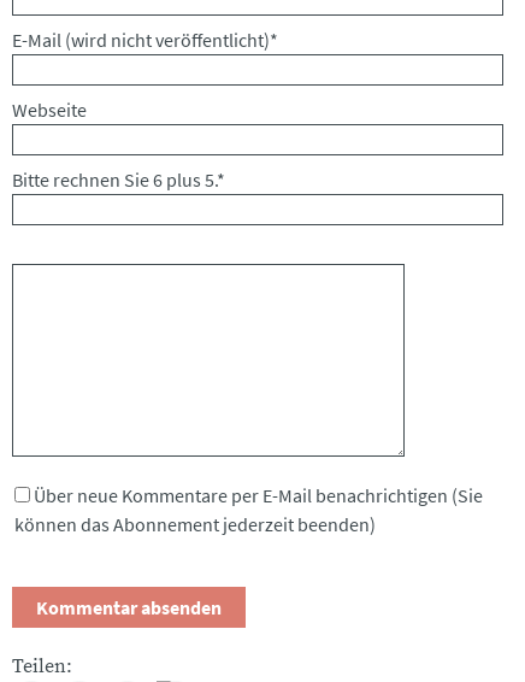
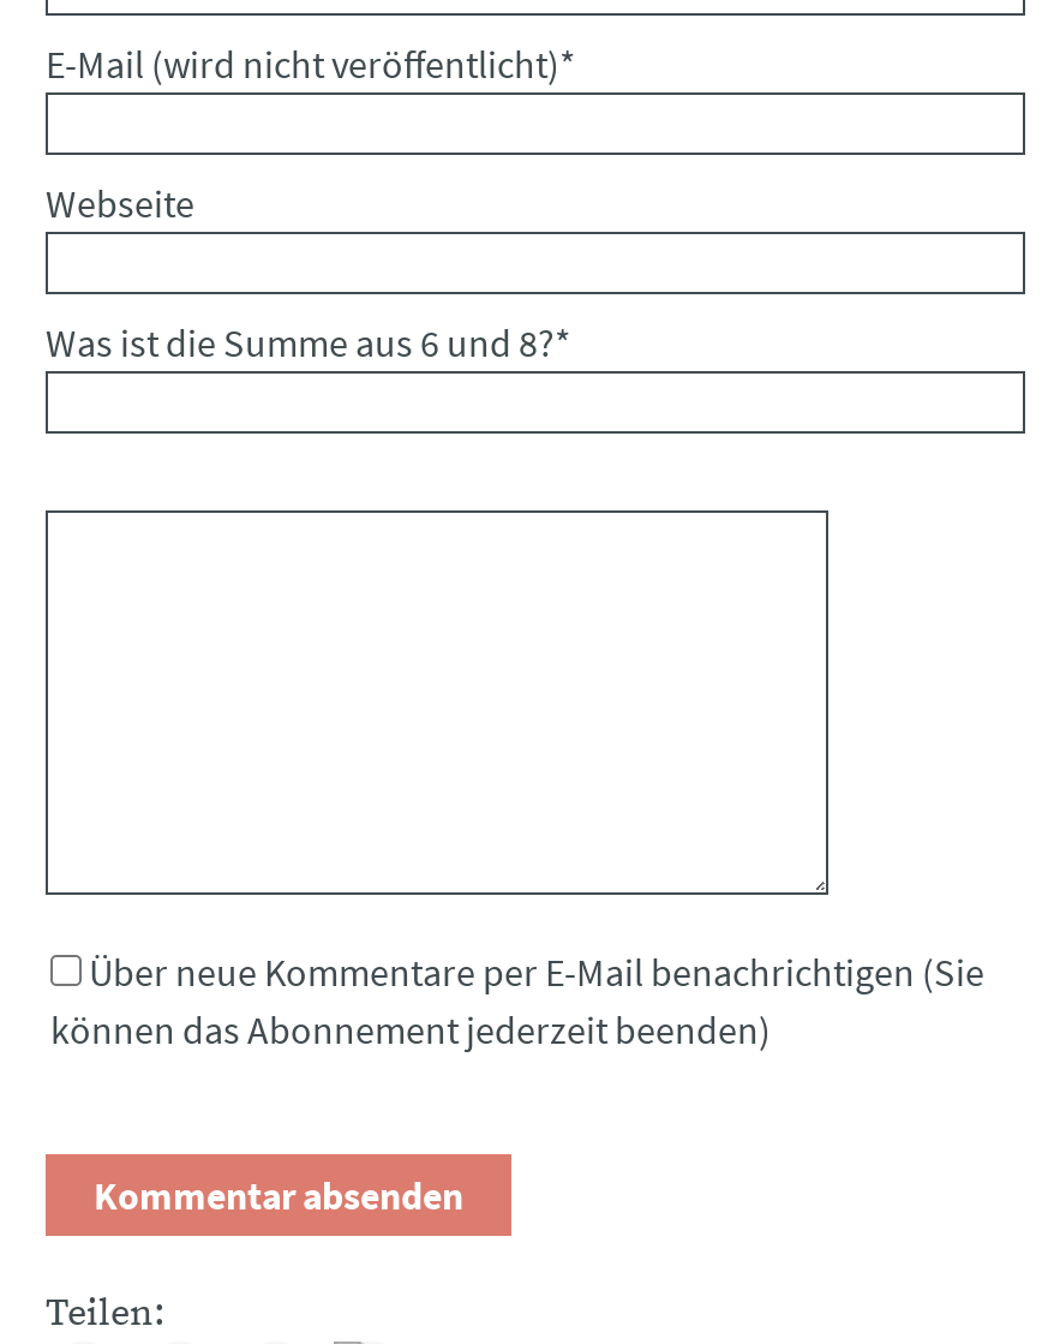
[12,168,225,192] Bitte rechnen Sie 6 plus 5.* -> [46,319,571,367] Was ist die Summe aus 6 und 8?*

